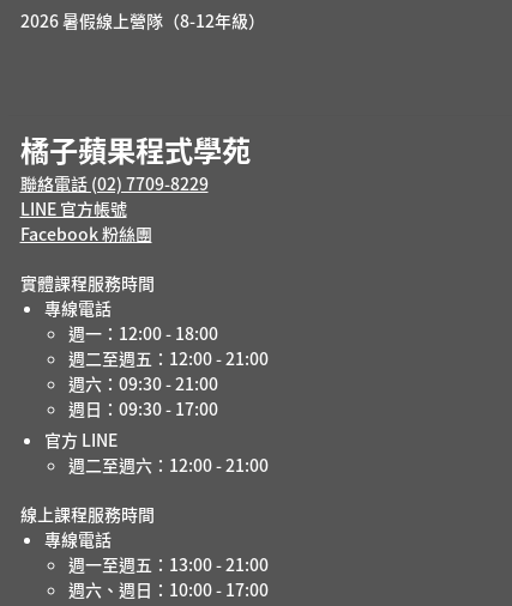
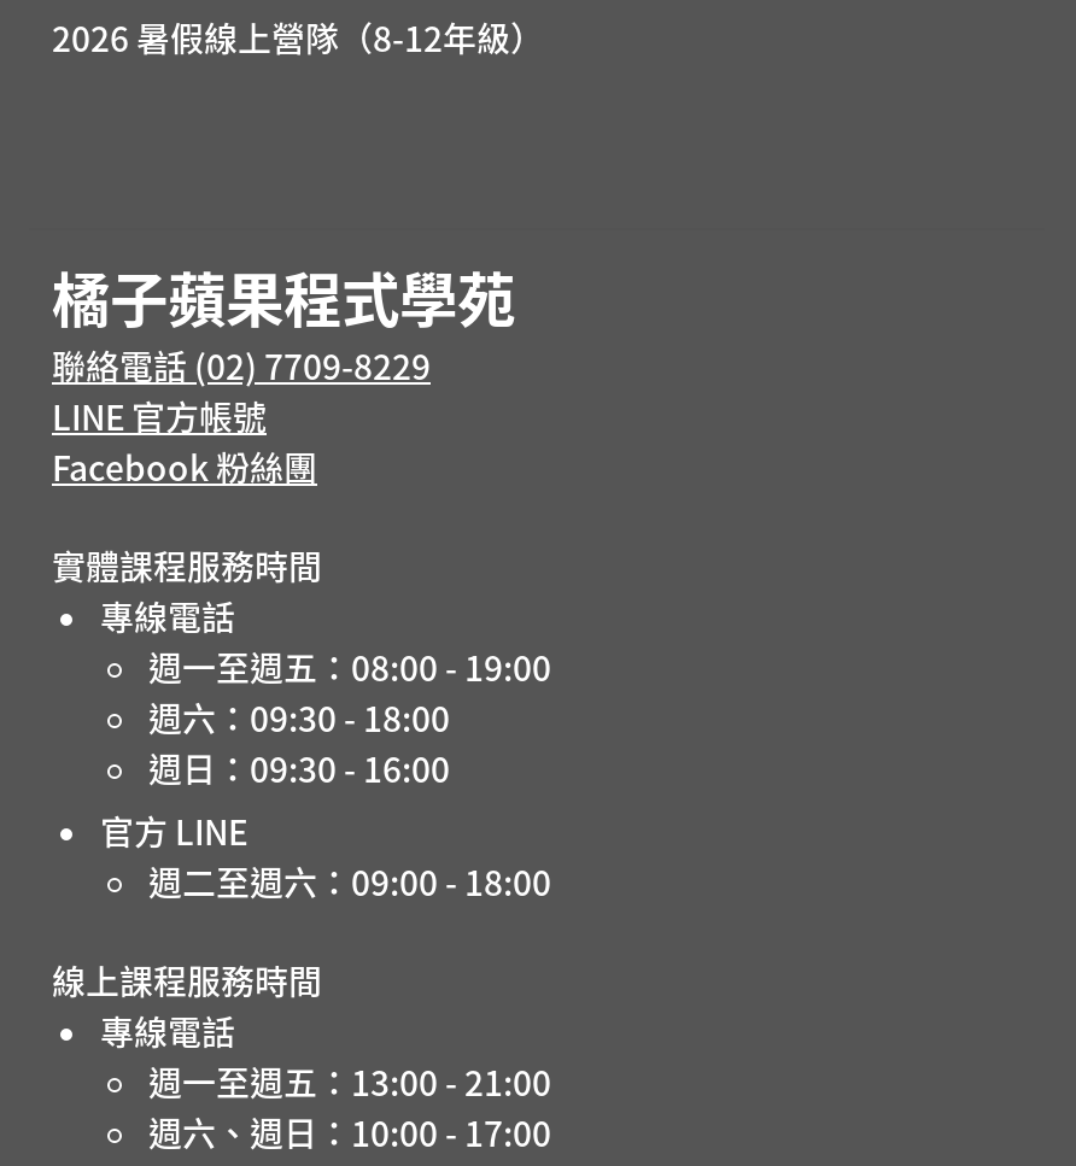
[68,321,268,420] 週一：12:00 - 18:00 | 週二至週五：12:00 - 21:00 | 週六：09:30 - 21:00 | 週日：09:30 - 17:00 -> [148,642,551,791] 週一至週五：08:00 - 19:00 | 週六：09:30 - 18:00 | 週日：09:30 - 16:00
[68,452,268,476] 週二至週六：12:00 - 21:00 -> [148,857,551,905] 週二至週六：09:00 - 18:00

